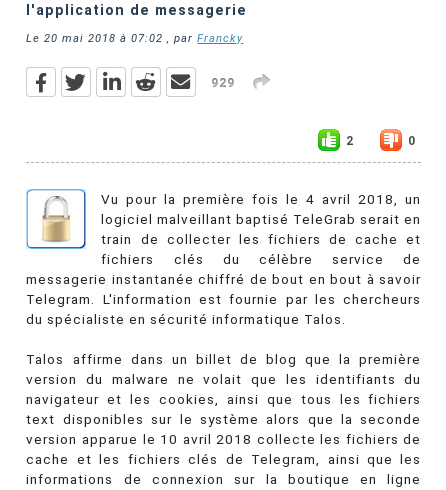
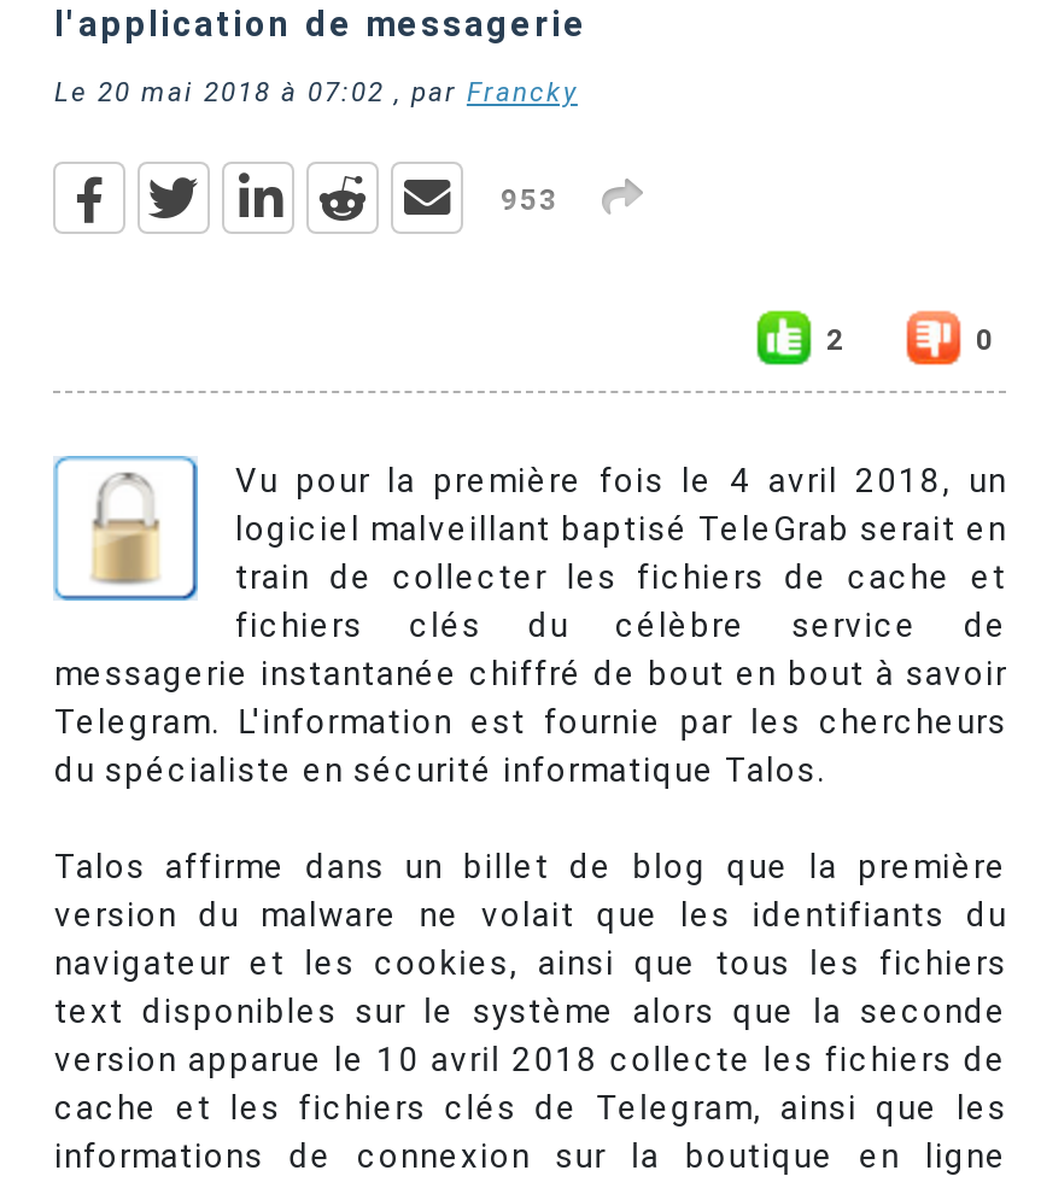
[211,76,235,90] 929 -> [500,184,558,218] 953

